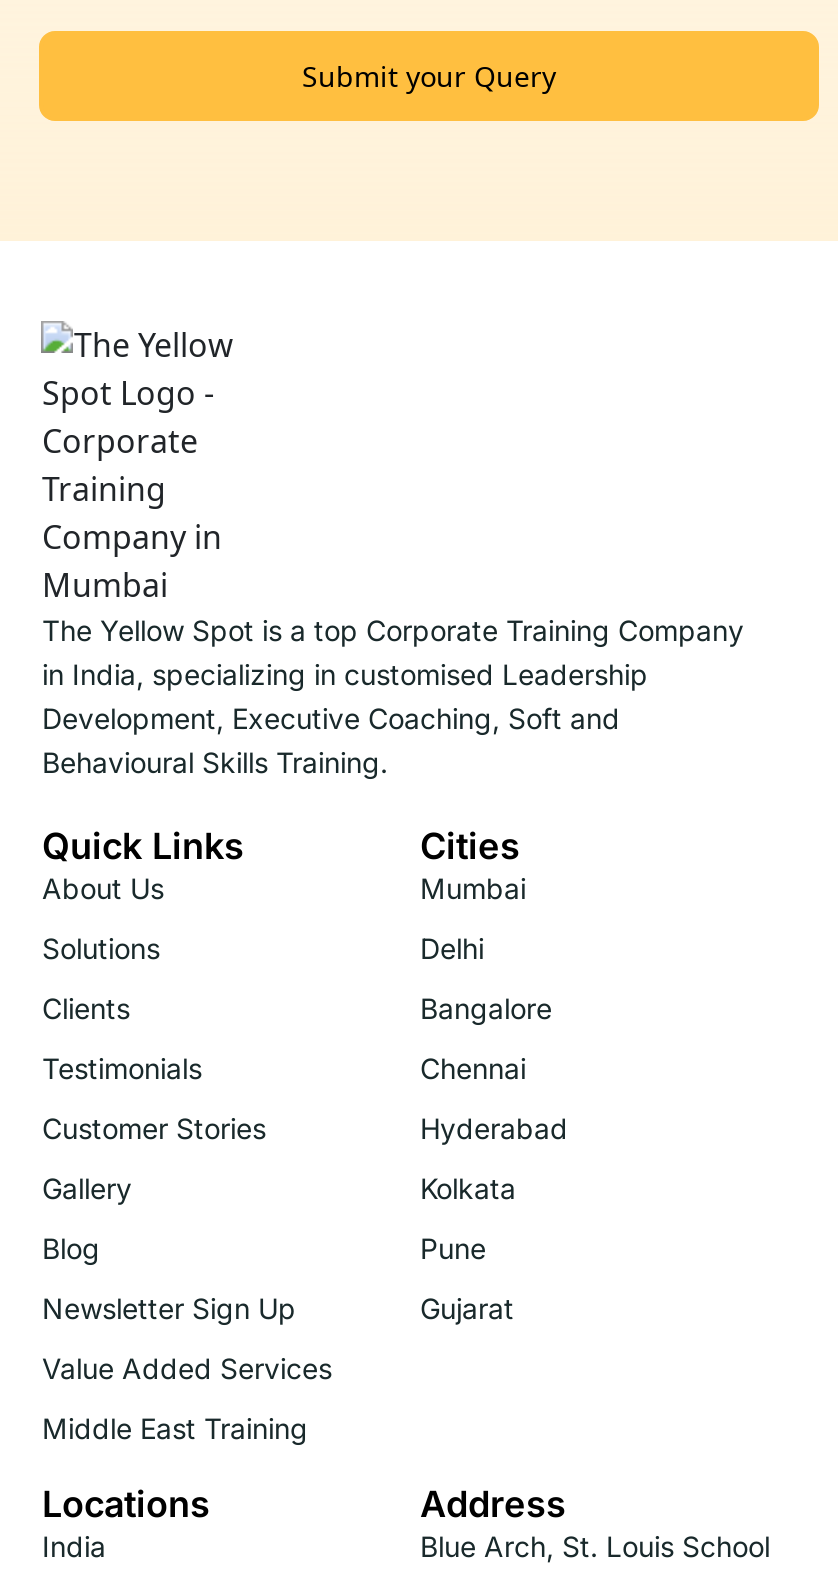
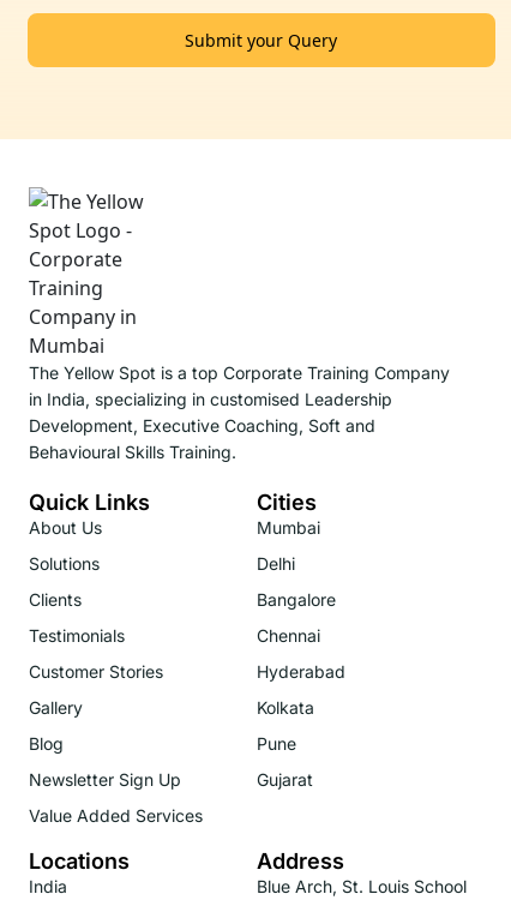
[42,1412,308,1446] Middle East Training -> none

